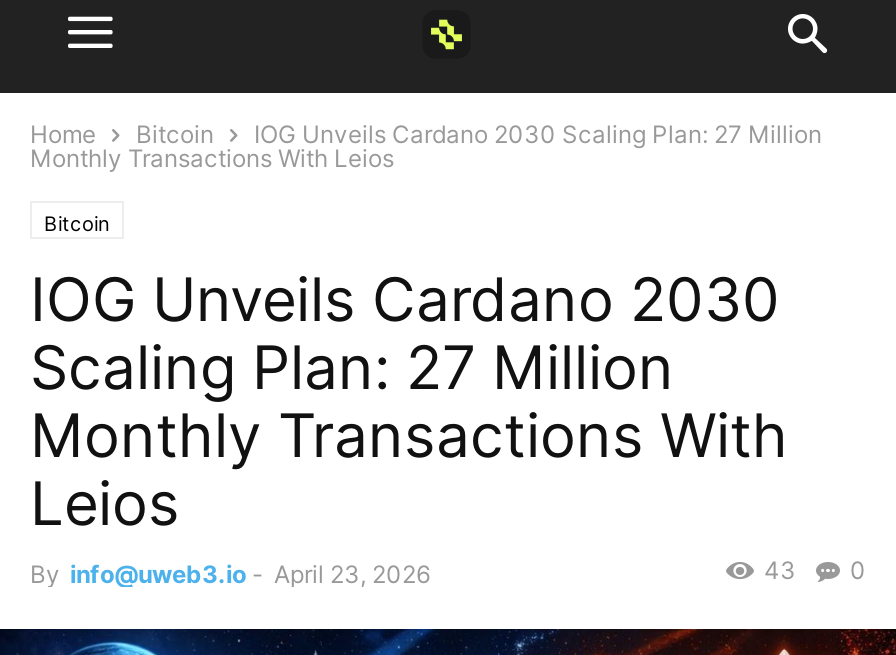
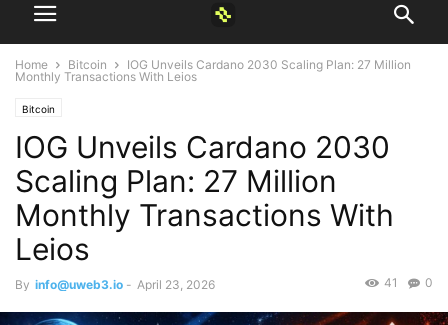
[764,555,866,585] 43 0 -> [384,275,433,290] 41 0

